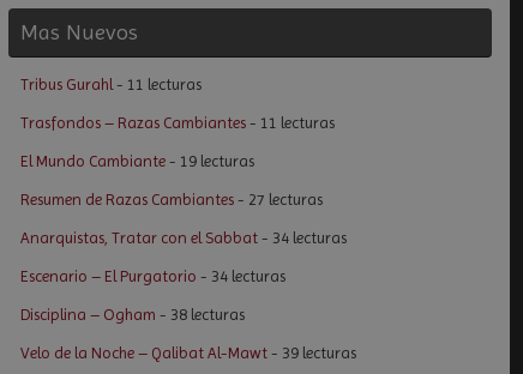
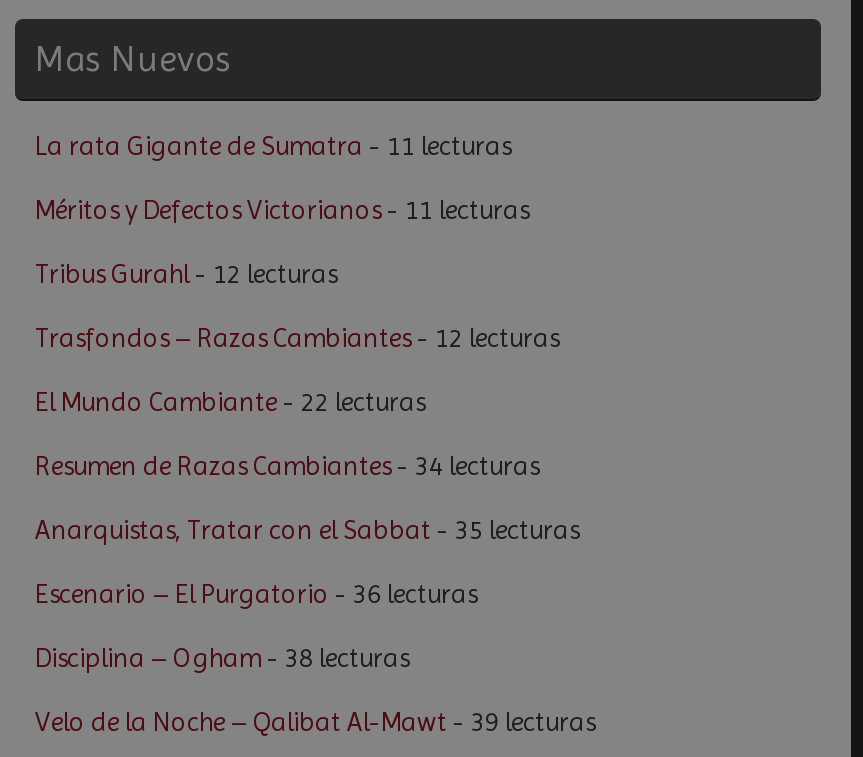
[20,76,347,286] Tribus Gurahl - 11 lecturas | Trasfondos – Razas Cambiantes - 11 lecturas | El Mundo Cambiante - 19 lecturas | Resumen de Razas Cambiantes - 27 lecturas | Anarquistas, Tratar con el Sabbat - 34 lecturas | Escenario – El Purgatorio - 34 lecturas -> [35,132,579,610] La rata Gigante de Sumatra - 11 lecturas | Méritos y Defectos Victorianos - 11 lecturas | Tribus Gurahl - 12 lecturas | Trasfondos – Razas Cambiantes - 12 lecturas | El Mundo Cambiante - 22 lecturas | Resumen de Razas Cambiantes - 34 lecturas | Anarquistas, Tratar con el Sabbat - 35 lecturas | Escenario – El Purgatorio - 36 lecturas

